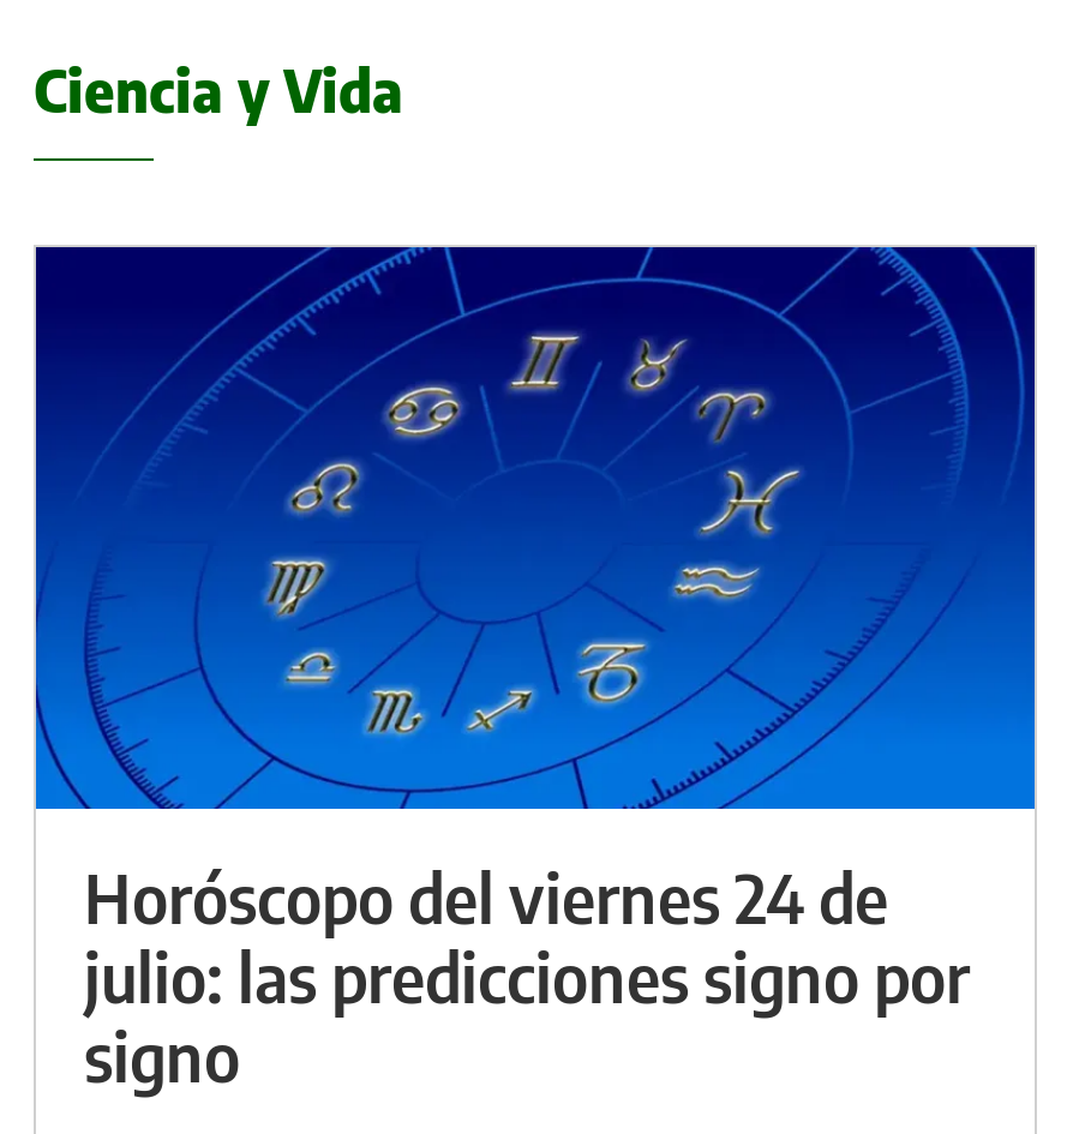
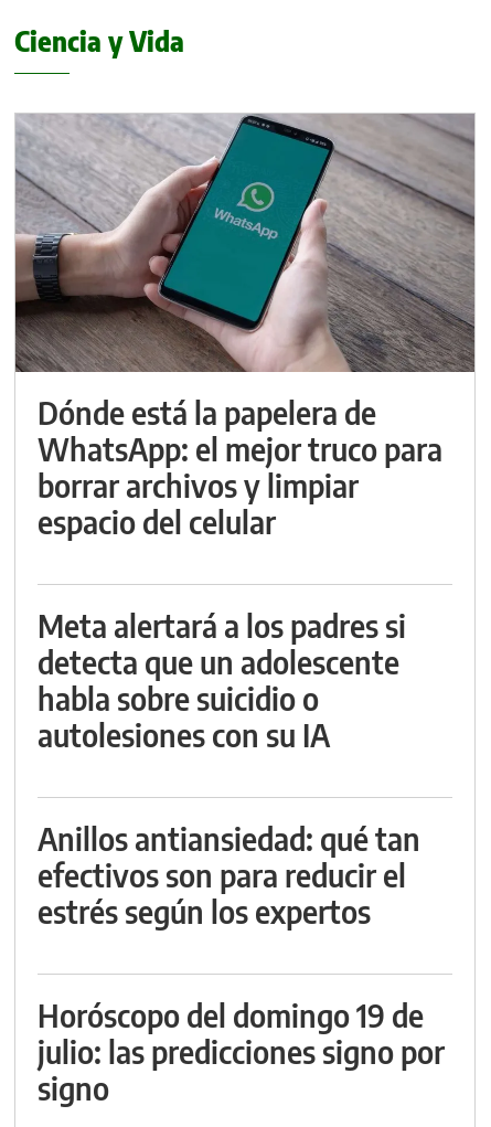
[34,245,1037,939] [image] | Horóscopo del viernes 24 de -> [14,113,476,1034] [image] | Dónde está la papelera de | WhatsApp: el mejor truco para | borrar archivos y limpiar | espacio del celular | Meta alertará a los padres si | detecta que un adolescente | habla sobre suicidio o | autolesiones con su IA | Anillos antiansiedad: qué tan | efectivos son para reducir el | estrés según los expertos | Horóscopo del domingo 19 de

